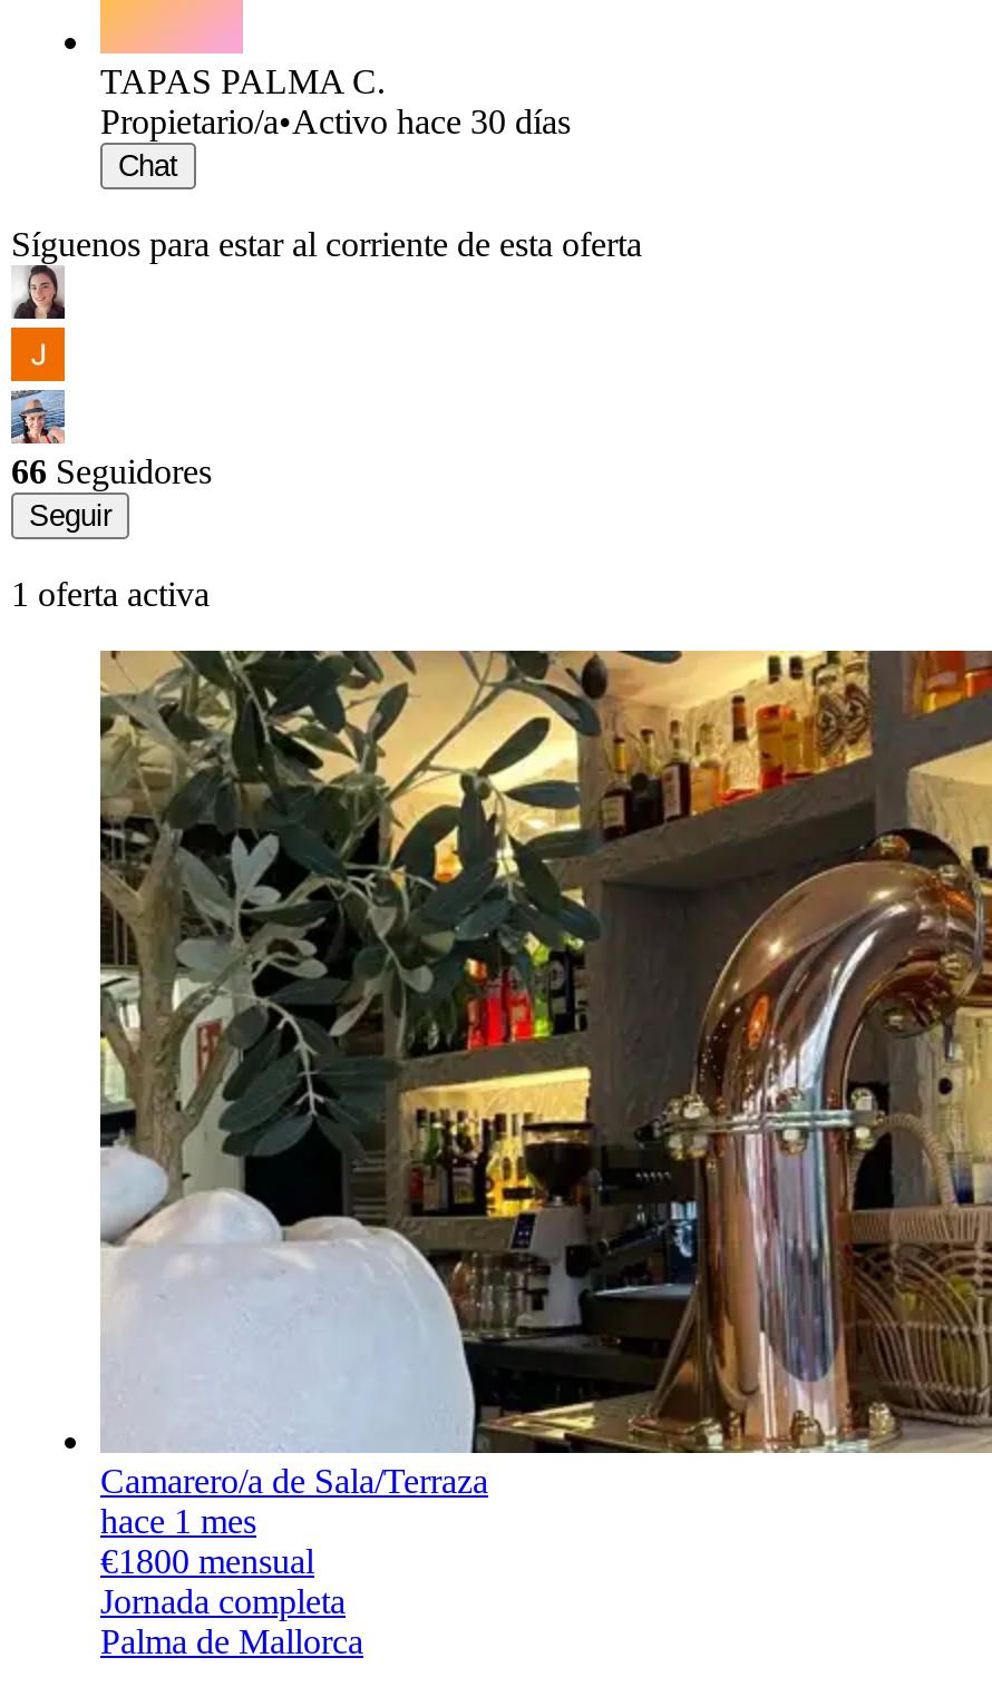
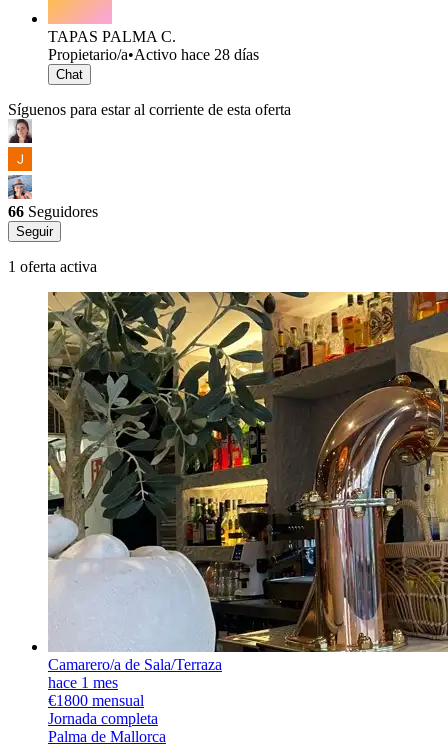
[100,102,571,140] Propietario/a•Activo hace 30 días -> [48,46,259,63] Propietario/a•Activo hace 28 días

